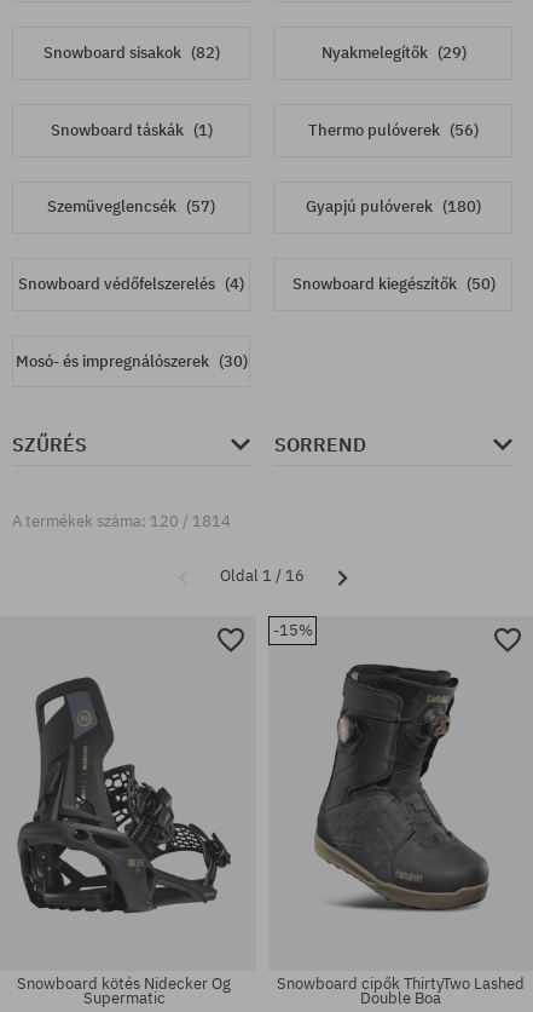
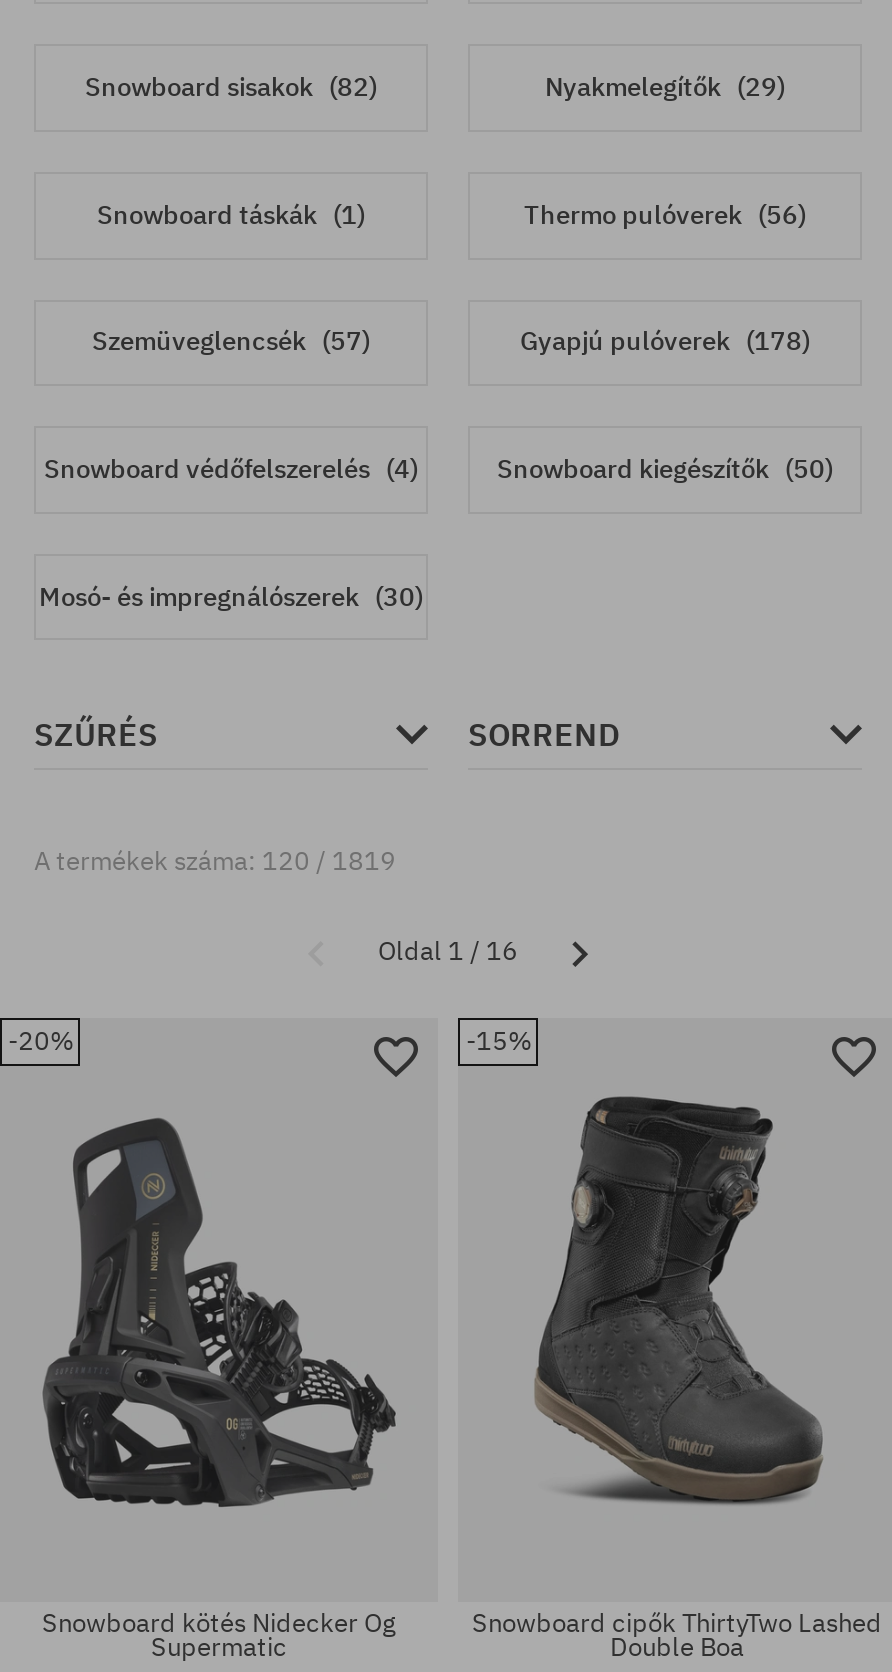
[306,197,481,217] Gyapjú pulóverek (180) -> [520,325,810,359] Gyapjú pulóverek (178)
[12,511,231,532] A termékek száma: 120 / 1814 -> [34,845,396,879] A termékek száma: 120 / 1819
none -> [8,1025,74,1059] -20%

